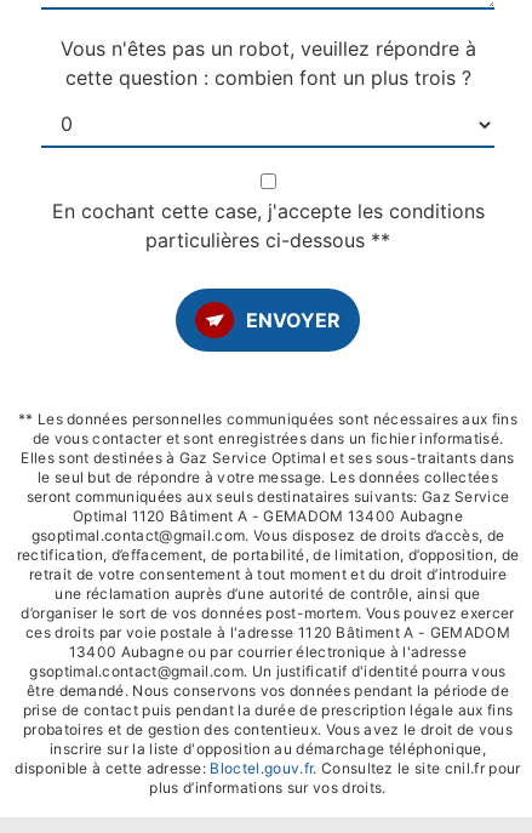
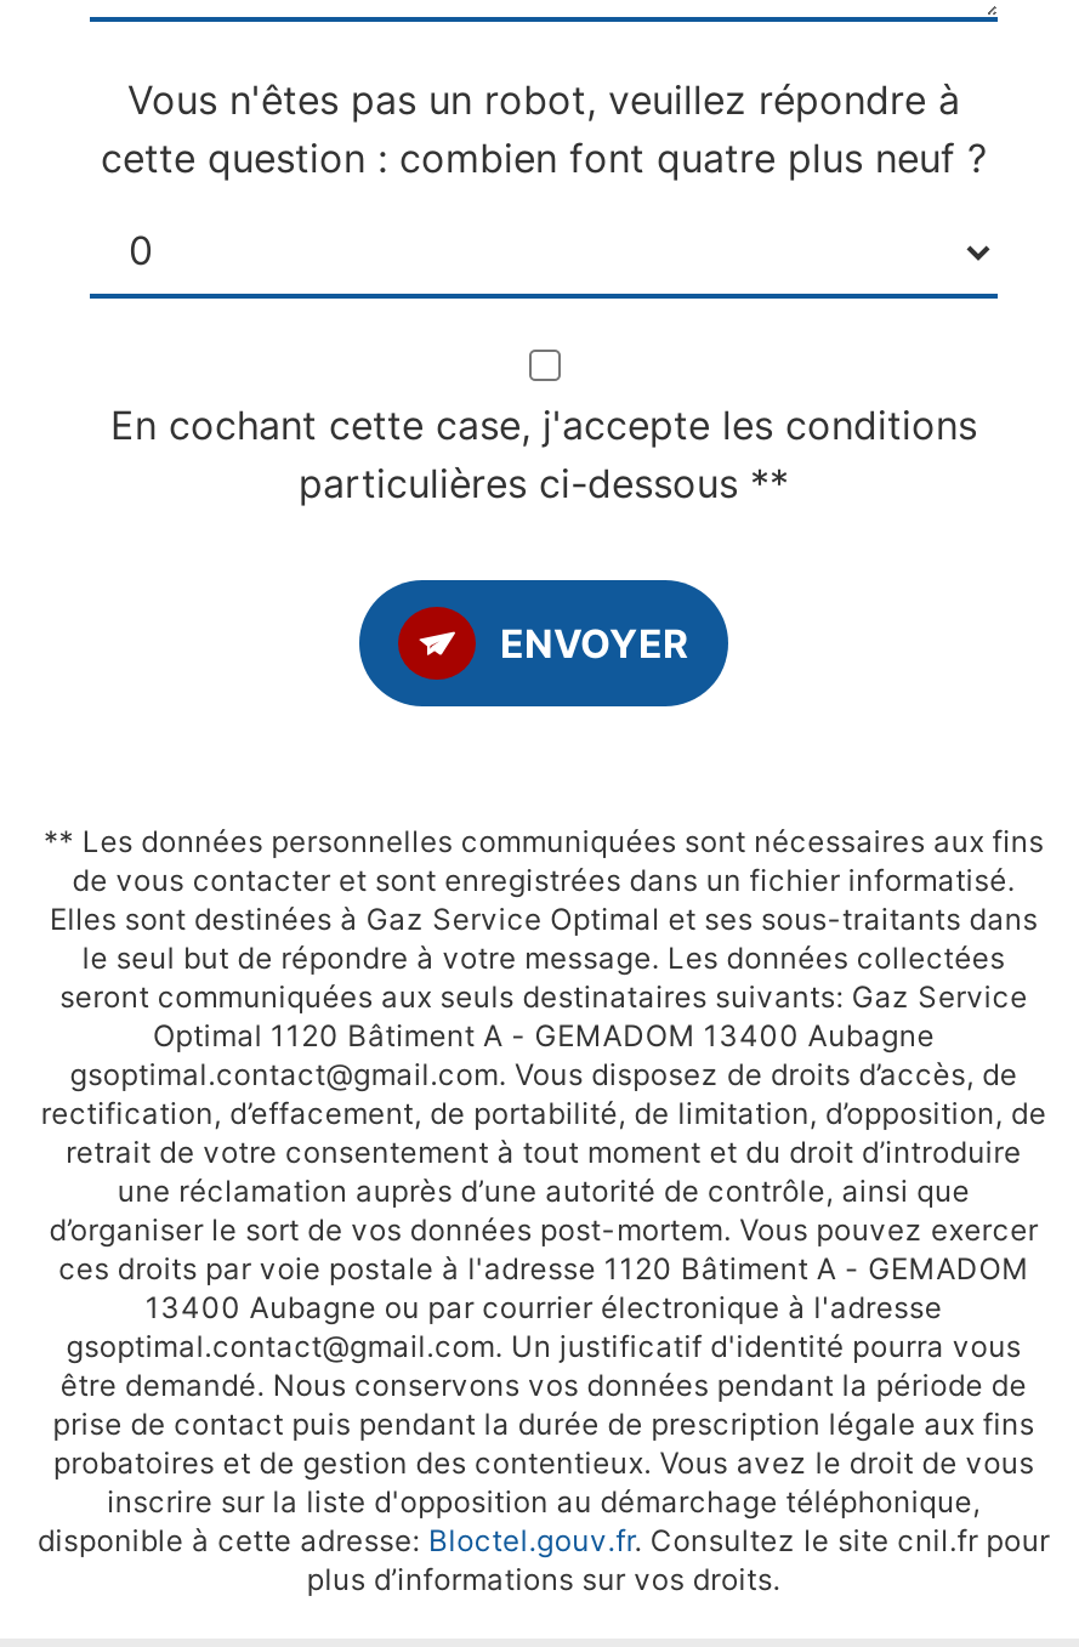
[65,65,471,90] cette question : combien font un plus trois ? -> [101,134,987,182] cette question : combien font quatre plus neuf ?

